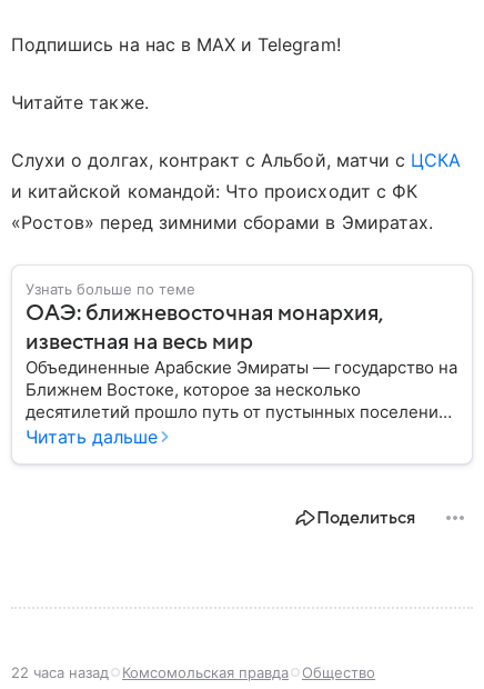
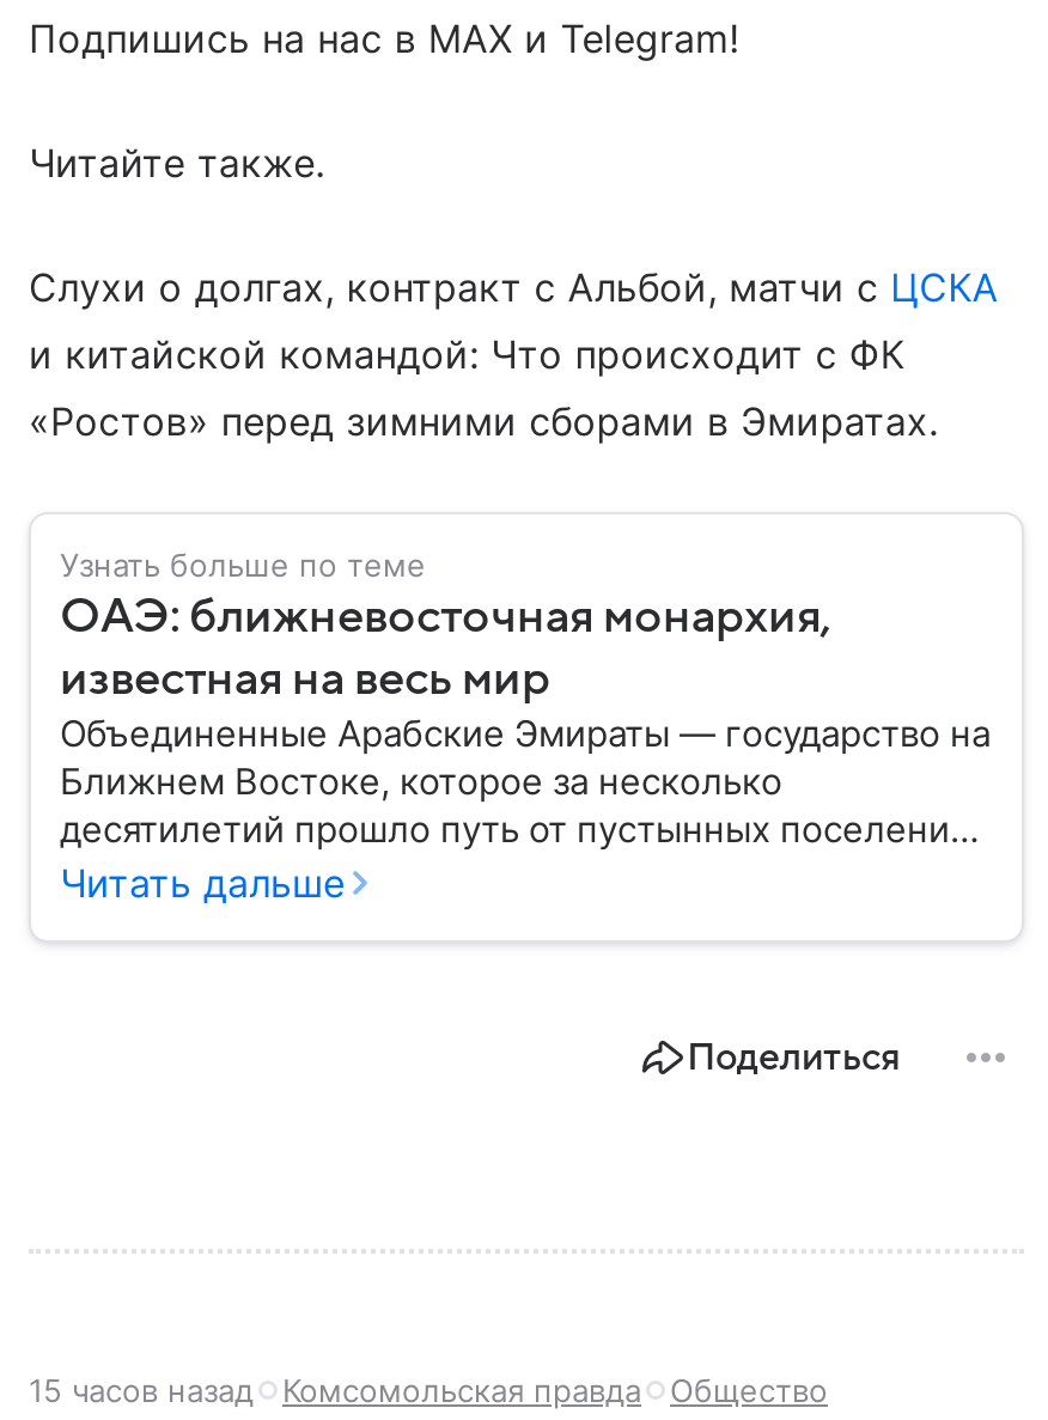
[11,663,375,681] 22 часа назад Комсомольская правда Общество -> [29,1370,828,1409] 15 часов назад Комсомольская правда Общество

